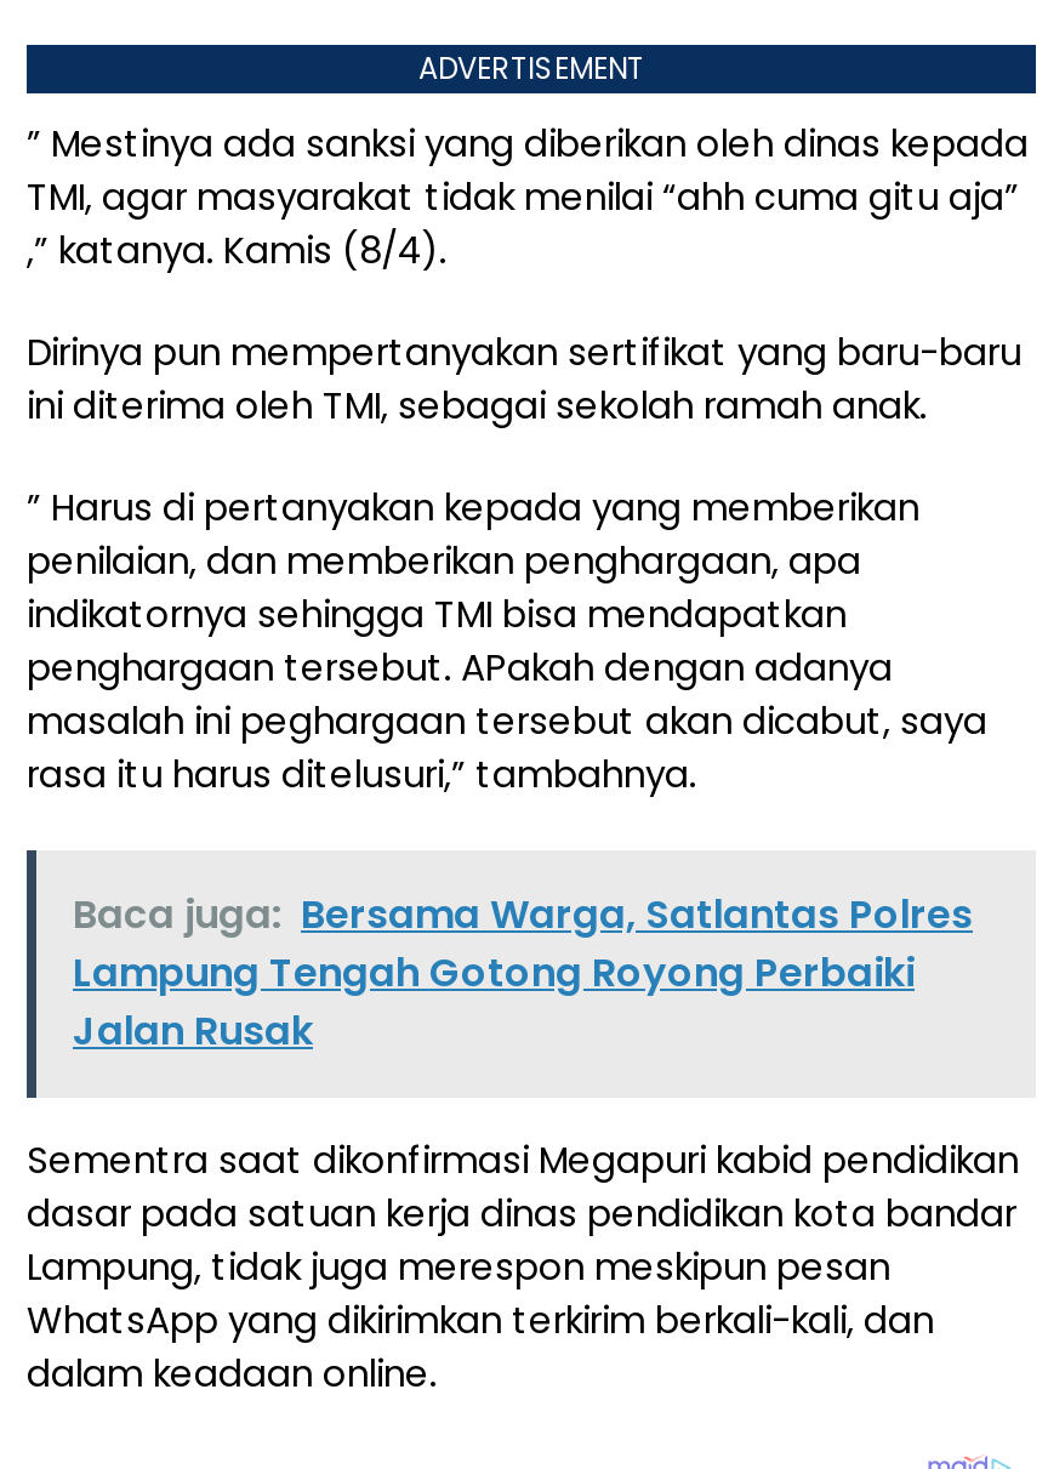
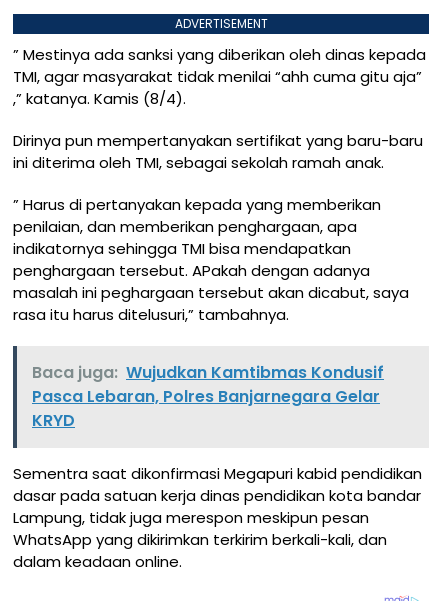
[73,887,973,1060] Baca juga: Bersama Warga, Satlantas Polres | Lampung Tengah Gotong Royong Perbaiki | Jalan Rusak -> [32,361,384,432] Baca juga: Wujudkan Kamtibmas Kondusif | Pasca Lebaran, Polres Banjarnegara Gelar | KRYD

